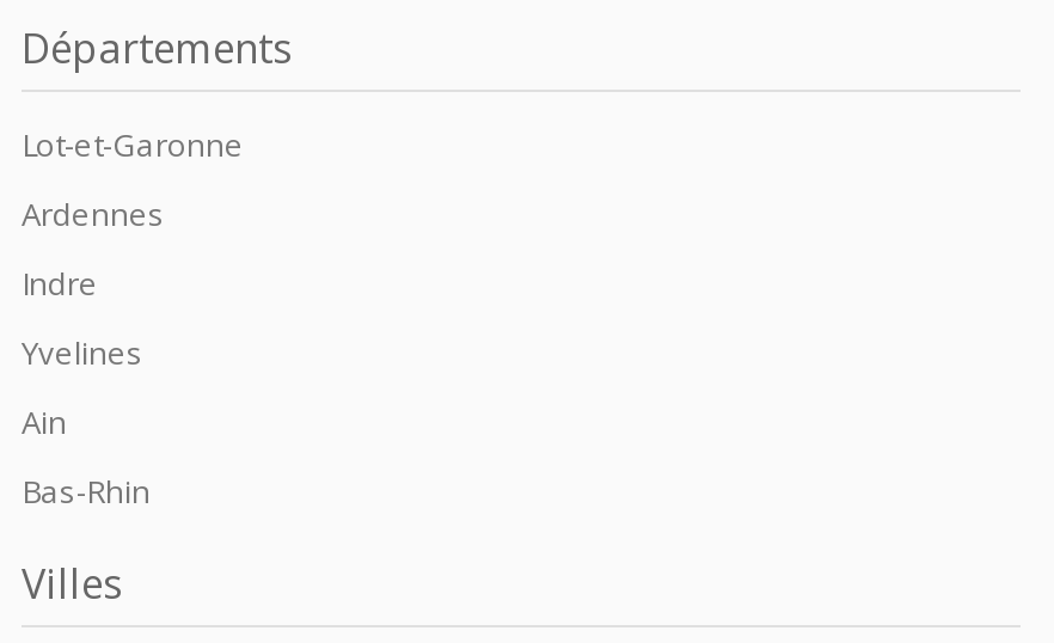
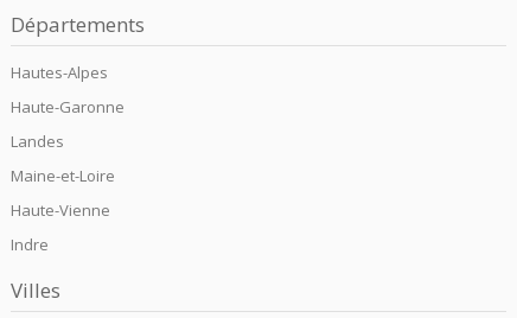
[22,123,244,235] Lot-et-Garonne | Ardennes -> [11,62,125,221] Hautes-Alpes | Haute-Garonne | Landes | Maine-et-Loire | Haute-Vienne
moved [22,262,98,305] -> [11,234,49,255]: Indre
[22,331,151,513] Yvelines | Ain | Bas-Rhin -> none

